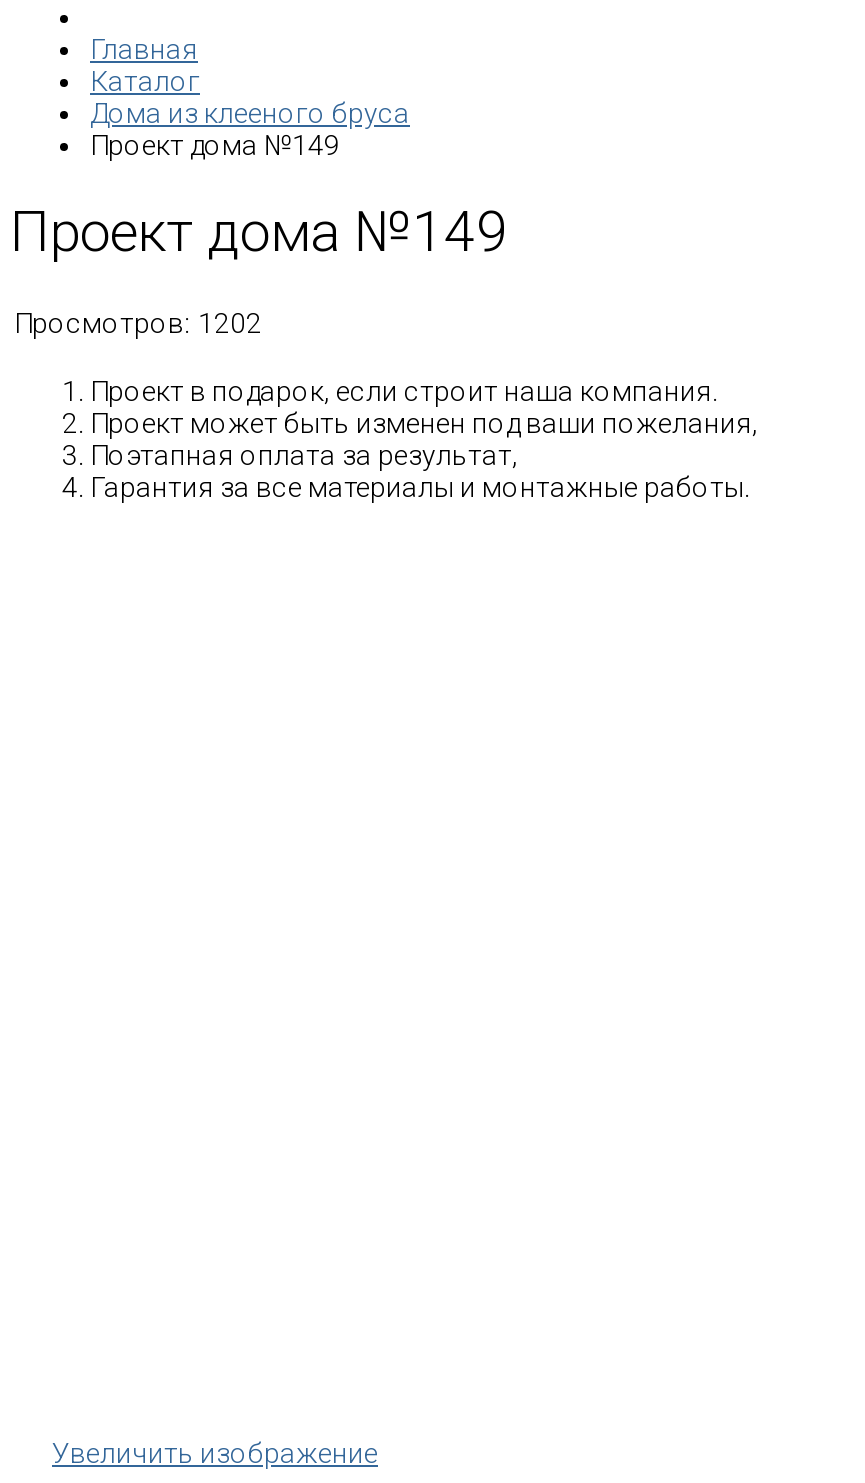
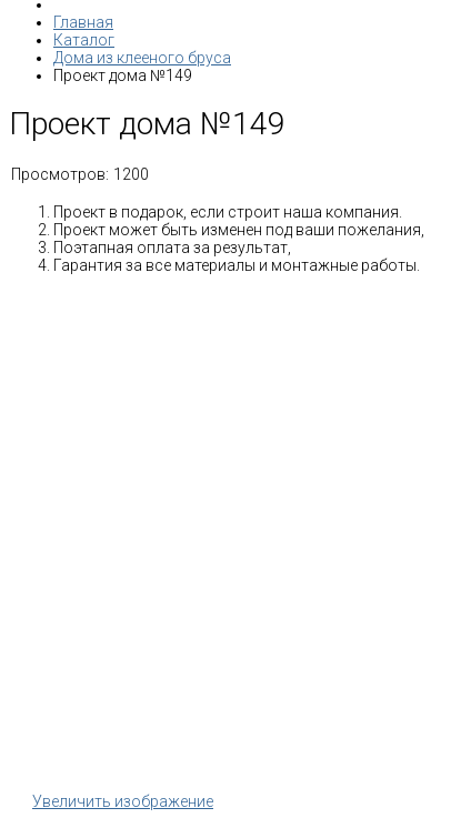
[14,306,262,338] Просмотров: 1202 -> [11,165,149,183] Просмотров: 1200

